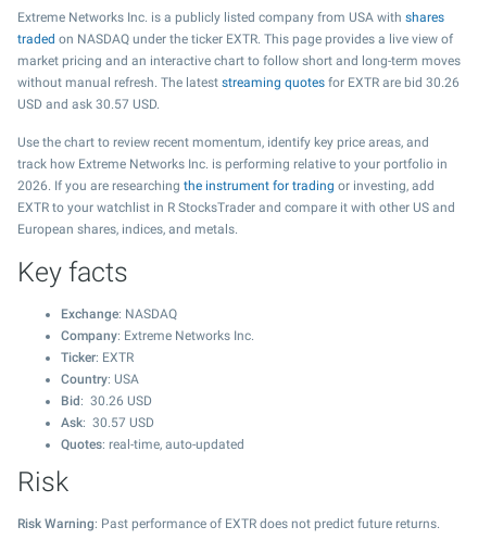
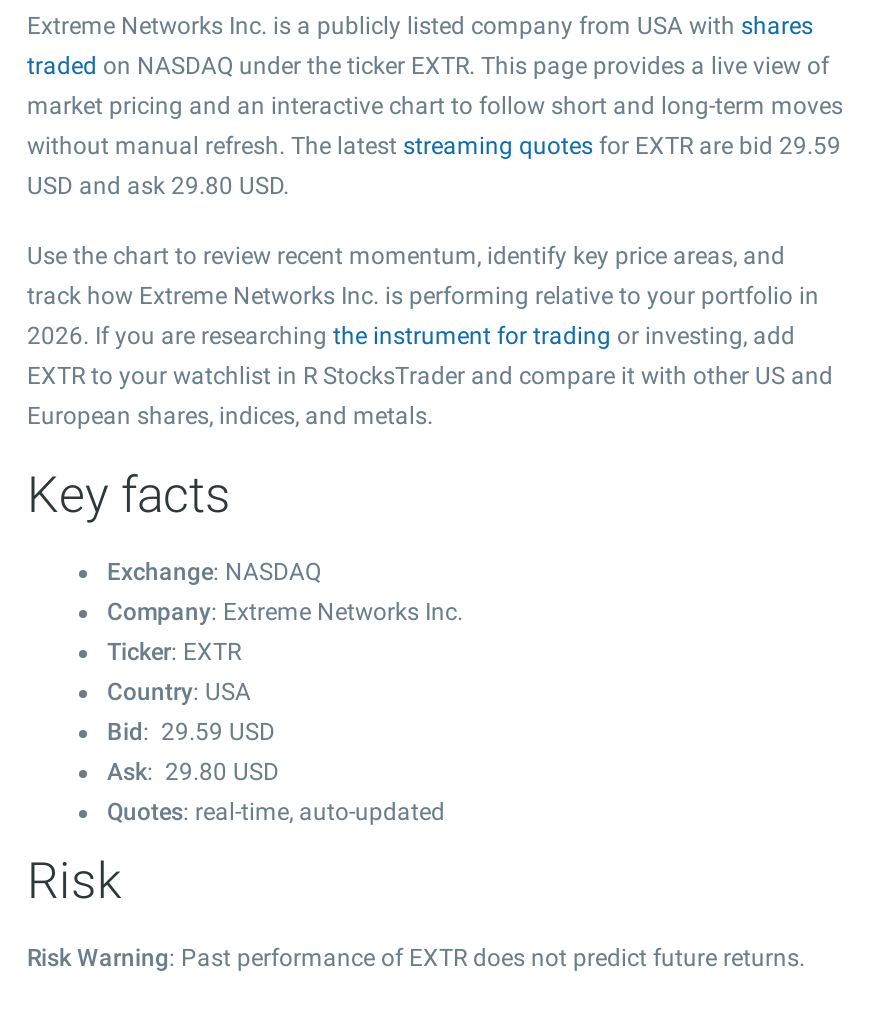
[17,75,460,90] without manual refresh. The latest streaming quotes for EXTR are bid 30.26 -> [27,132,841,160] without manual refresh. The latest streaming quotes for EXTR are bid 29.59
[17,97,160,112] USD and ask 30.57 USD. -> [27,172,289,200] USD and ask 29.80 USD.
[61,393,152,409] Bid: 30.26 USD -> [107,718,275,746] Bid: 29.59 USD
[61,415,154,430] Ask: 30.57 USD -> [107,758,279,786] Ask: 29.80 USD

